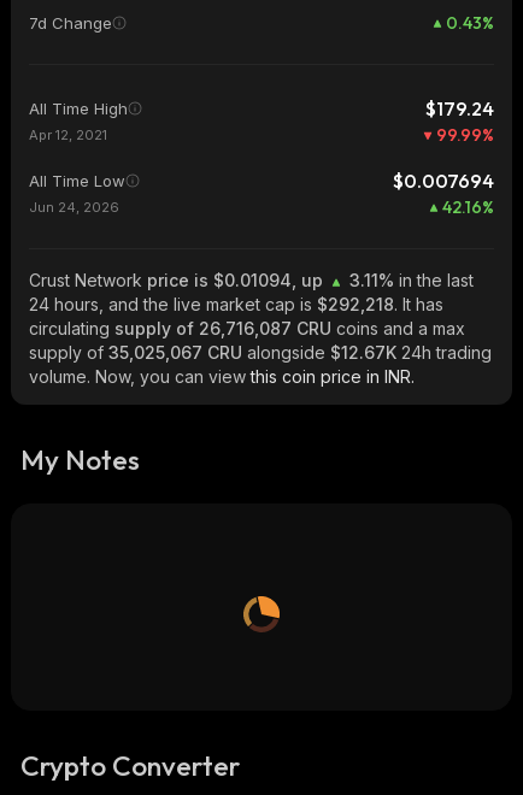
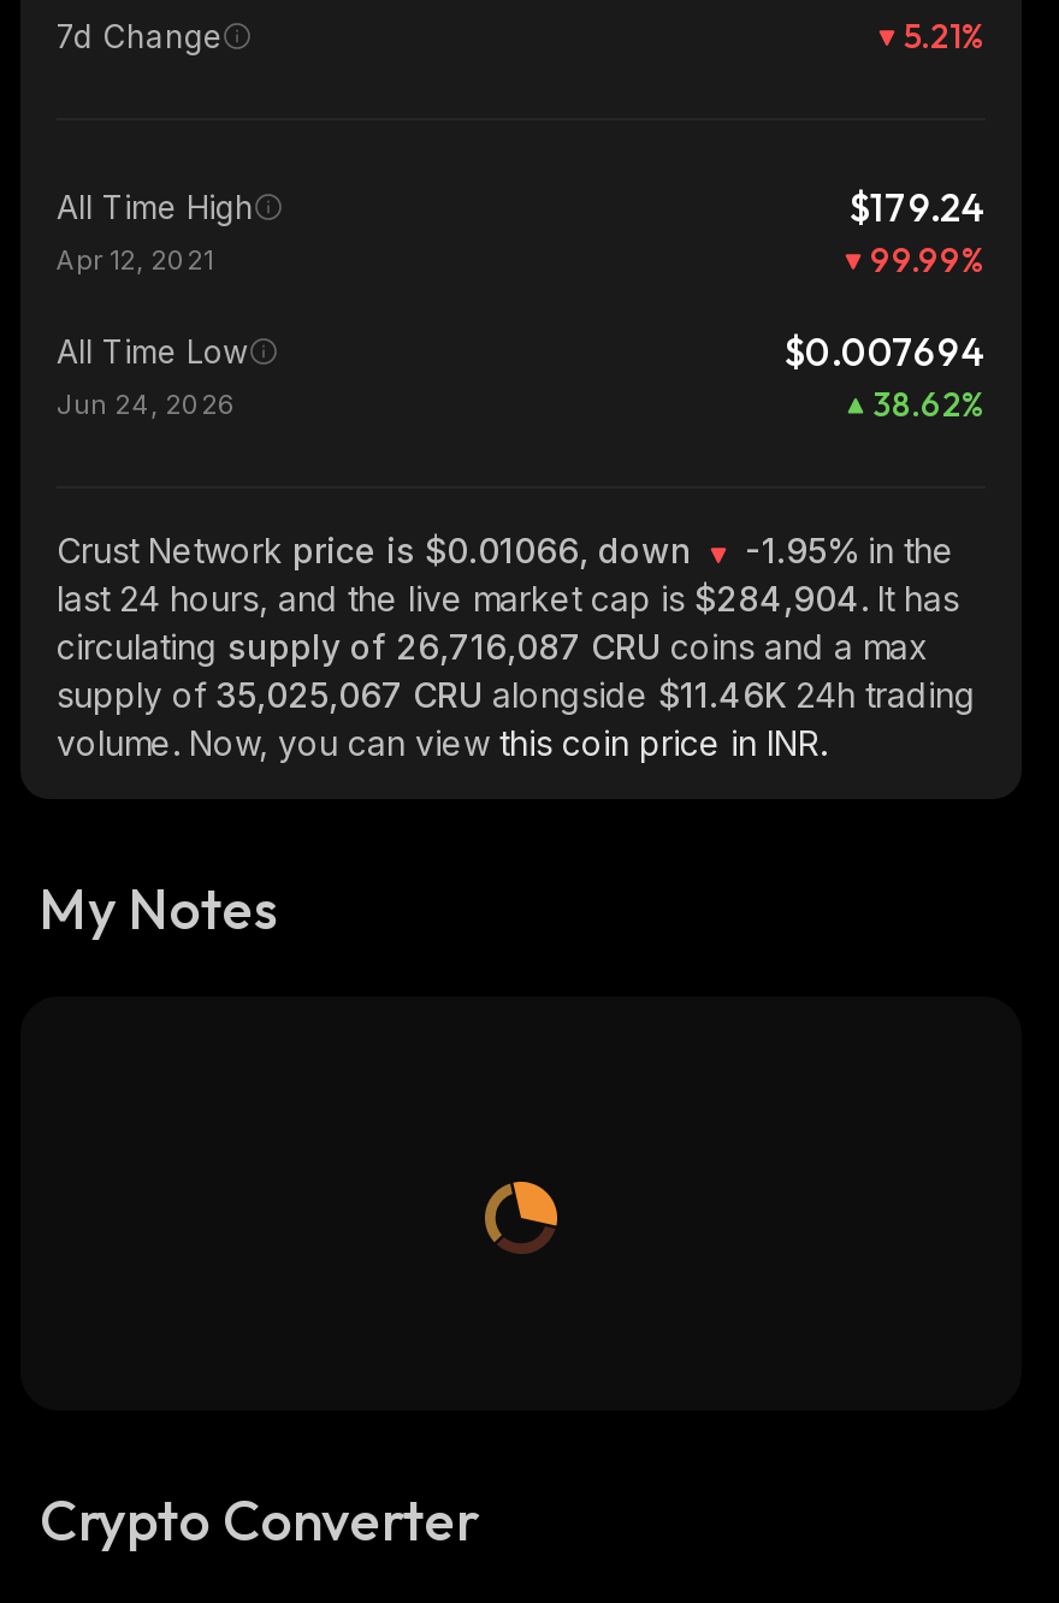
[446,12,494,34] 0.43% -> [904,14,986,58] 5.21%
[442,196,494,218] 42.16% -> [872,383,986,426] 38.62%
[29,270,474,314] Crust Network price is $0.01094, up | 3.11% in the last | 24 hours, and the live market cap is $292,218. It has -> [57,530,959,619] Crust Network price is $0.01066, down | -1.95% in the | last 24 hours, and the live market cap is $284,904. It has
[29,342,492,363] supply of 35,025,067 CRU alongside $12.67K 24h trading -> [57,674,976,715] supply of 35,025,067 CRU alongside $11.46K 24h trading

